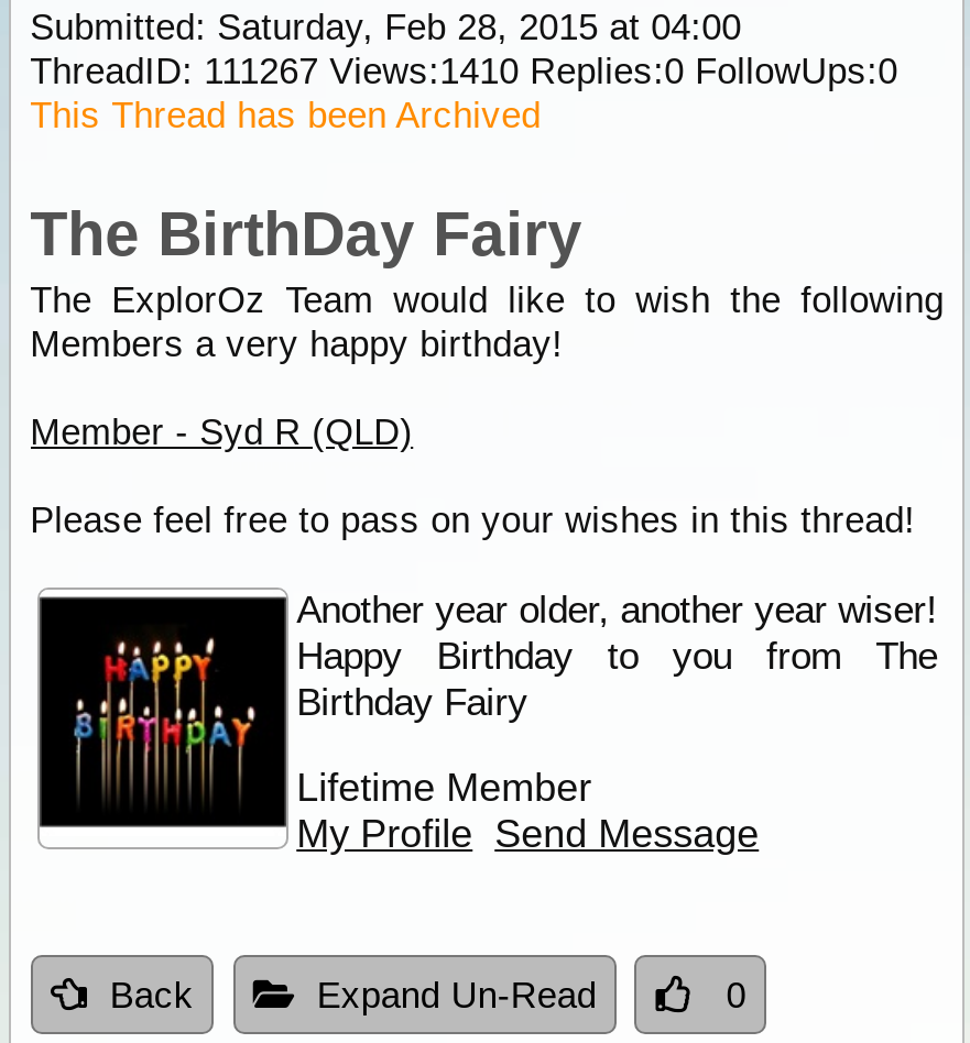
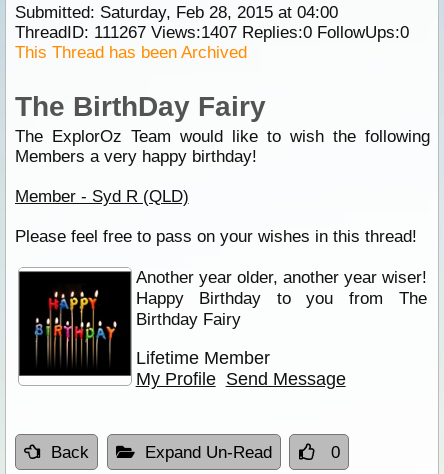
[30,50,898,92] ThreadID: 111267 Views:1410 Replies:0 FollowUps:0 -> [15,23,409,42] ThreadID: 111267 Views:1407 Replies:0 FollowUps:0

